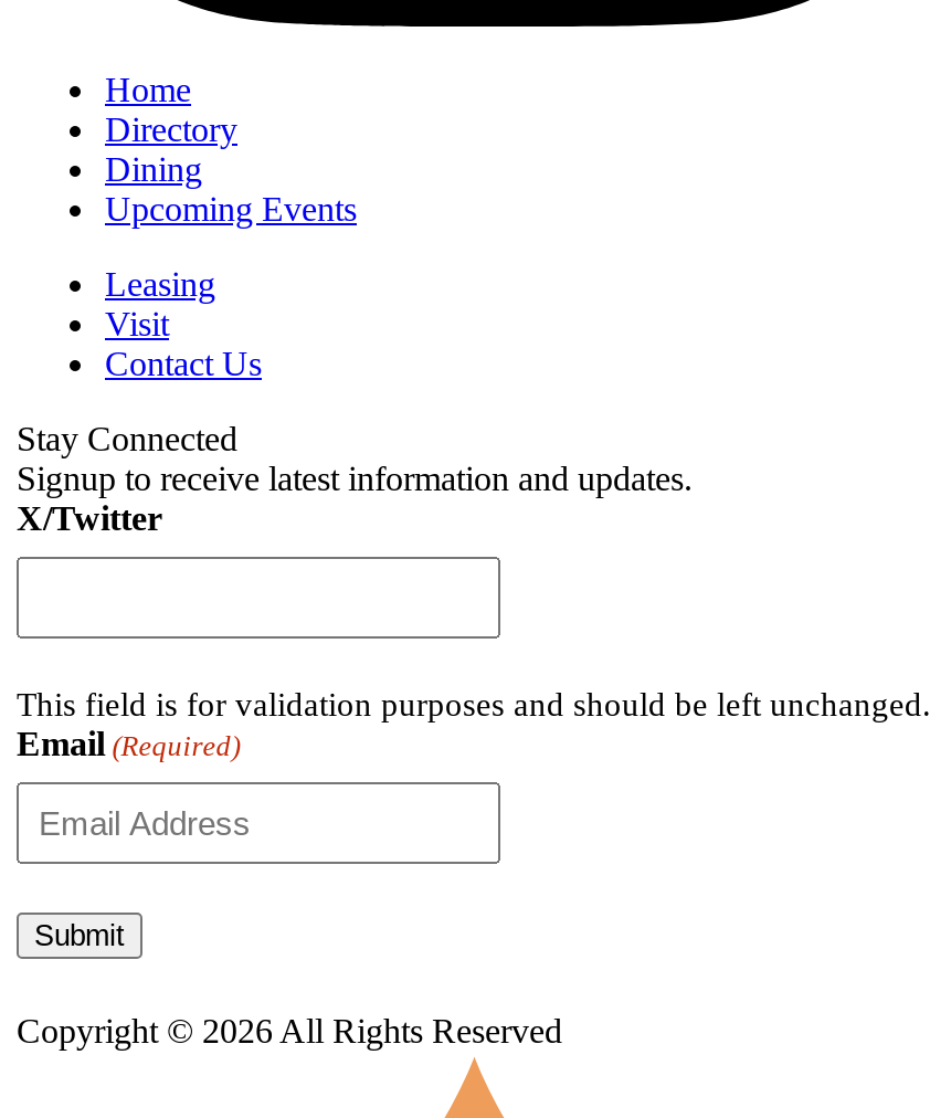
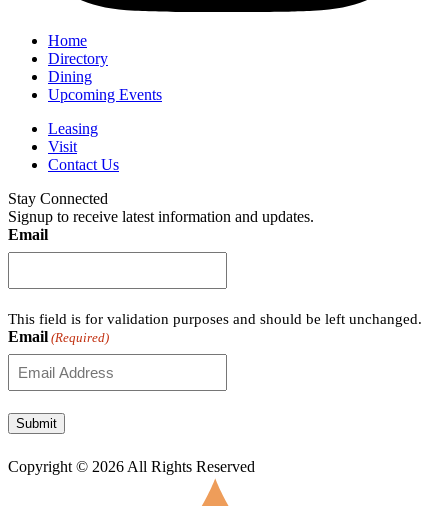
[17,499,162,537] X/Twitter -> [8,226,48,243] Email

